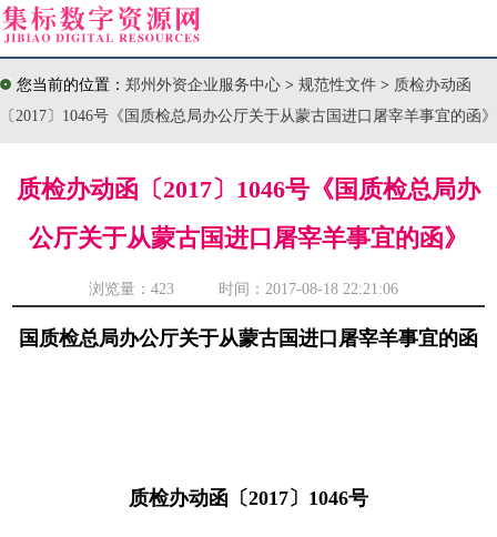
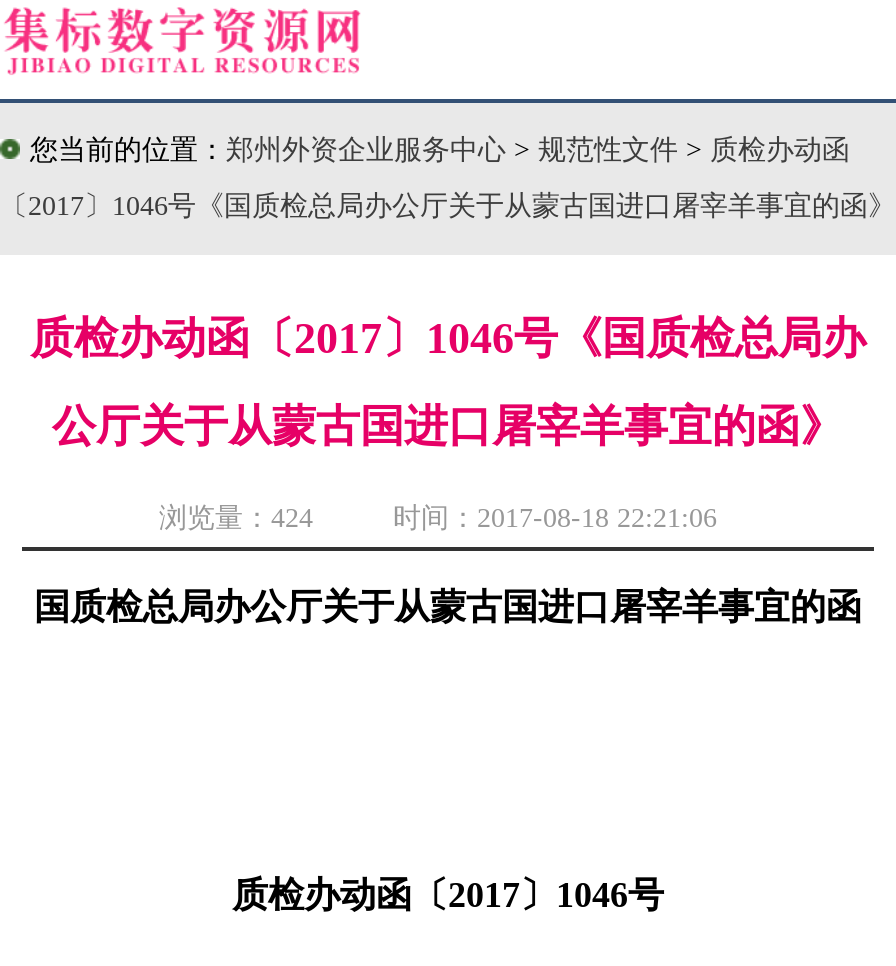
[88,281,398,297] 浏览量：423 时间：2017-08-18 22:21:06 -> [159,503,717,533] 浏览量：424 时间：2017-08-18 22:21:06

